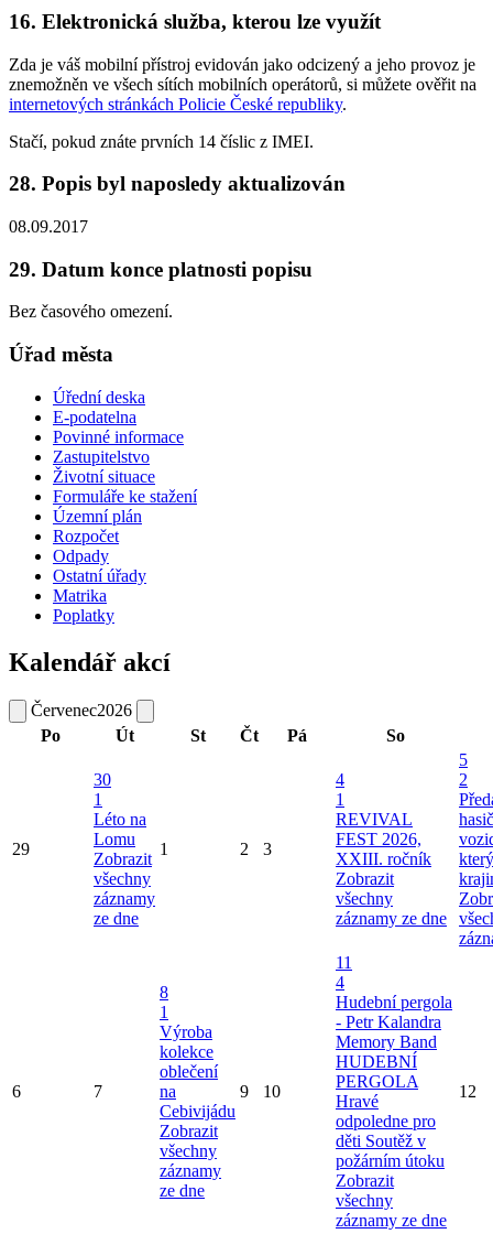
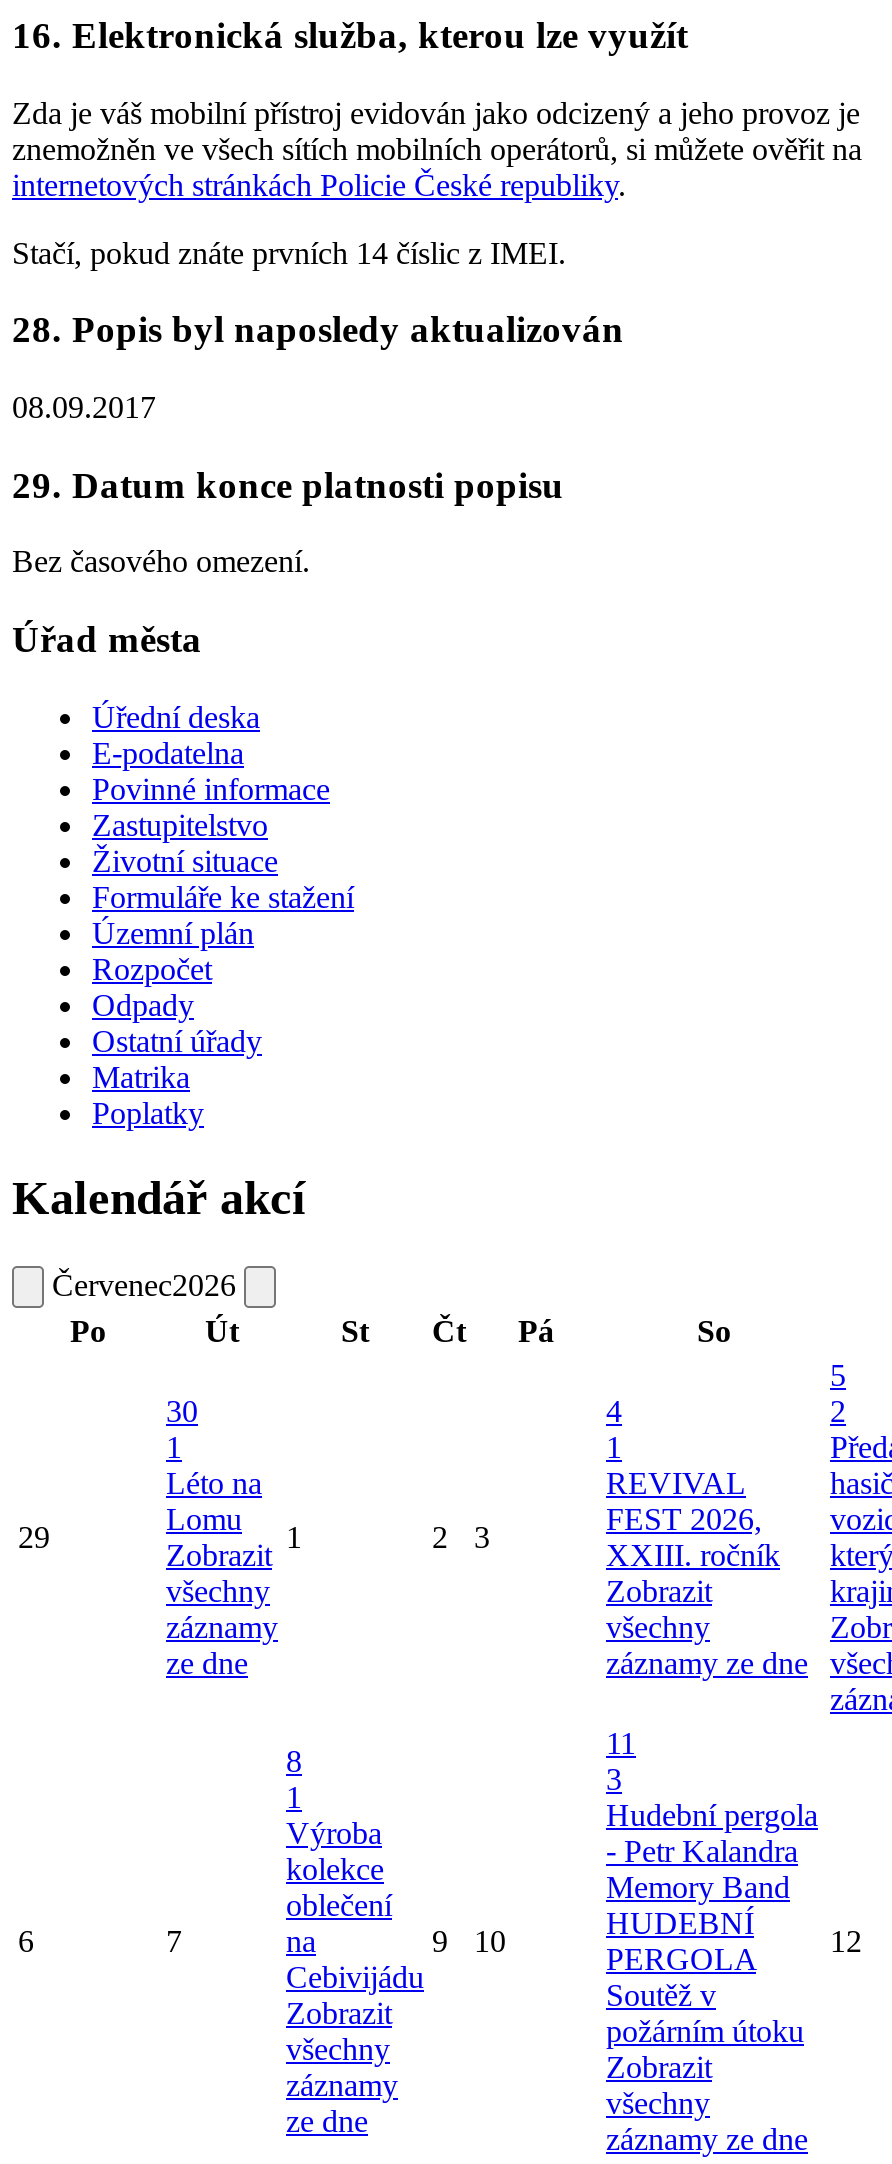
[336,973,344,991] 4 -> [606,1761,622,1795] 3
[336,1092,436,1150] Hravé | odpoledne pro | děti Soutěž v -> [606,1977,716,2011] Soutěž v

